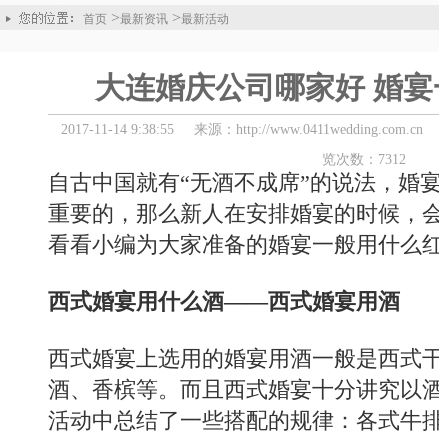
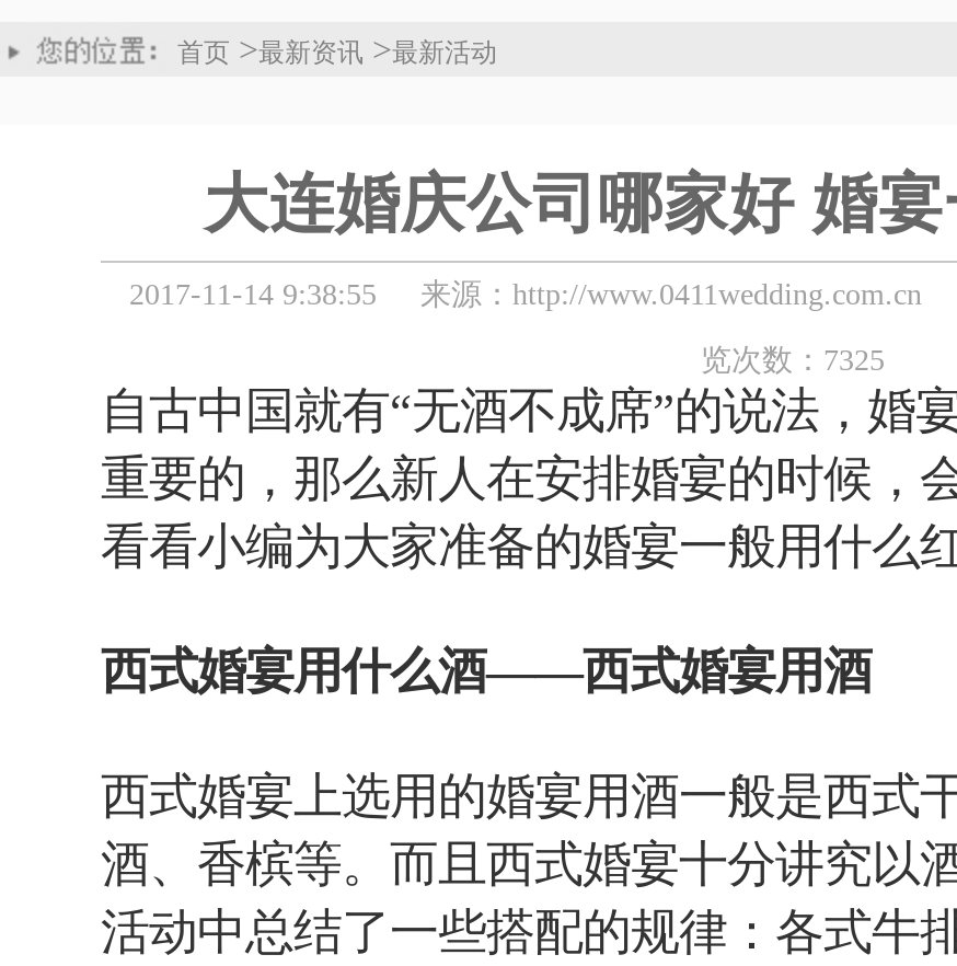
[322,152,406,167] 览次数：7312 -> [701,344,885,377] 览次数：7325

